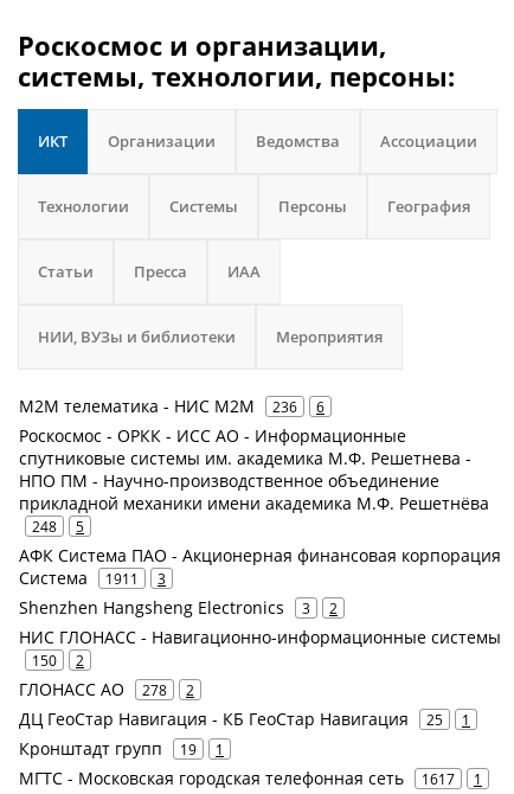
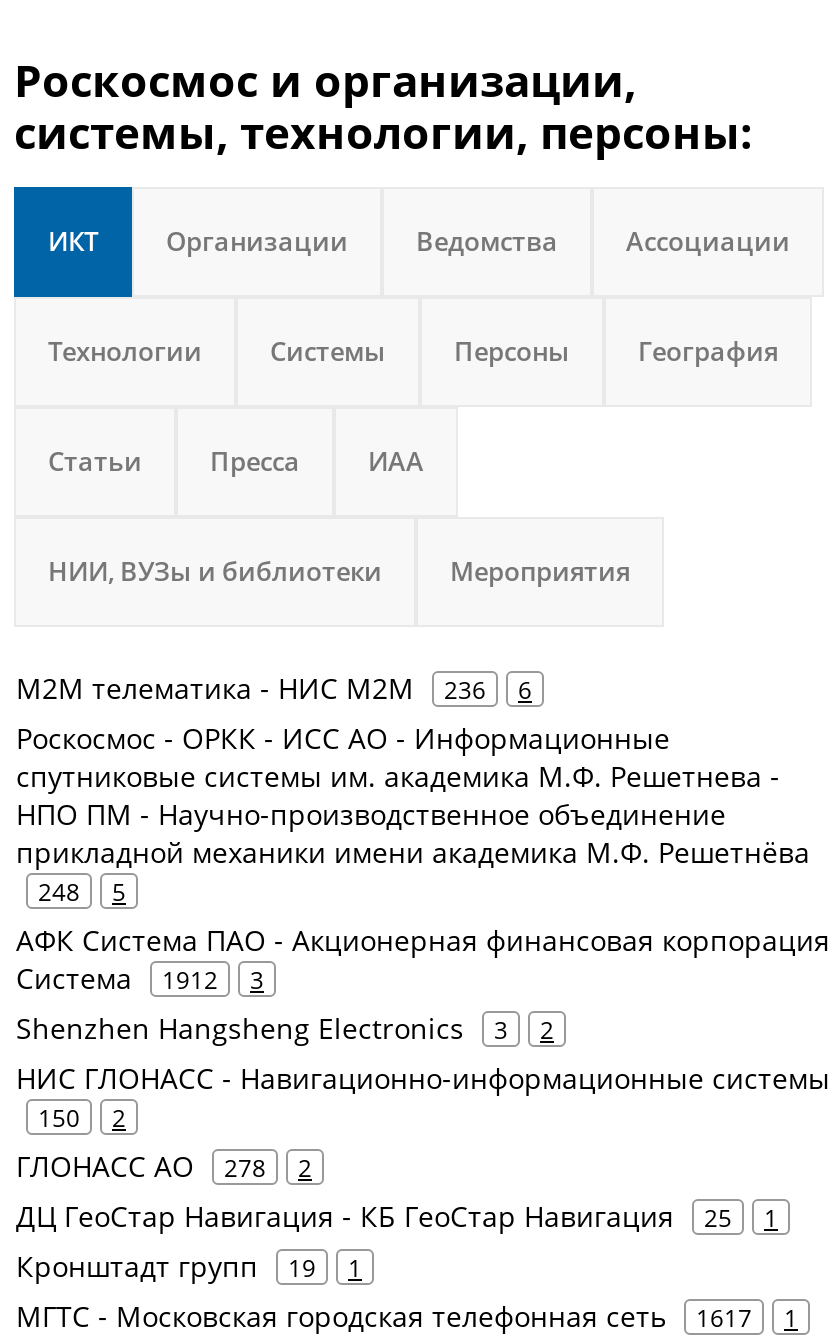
[19,566,166,589] Система 1911 3 -> [16,959,264,997] Система 1912 3

